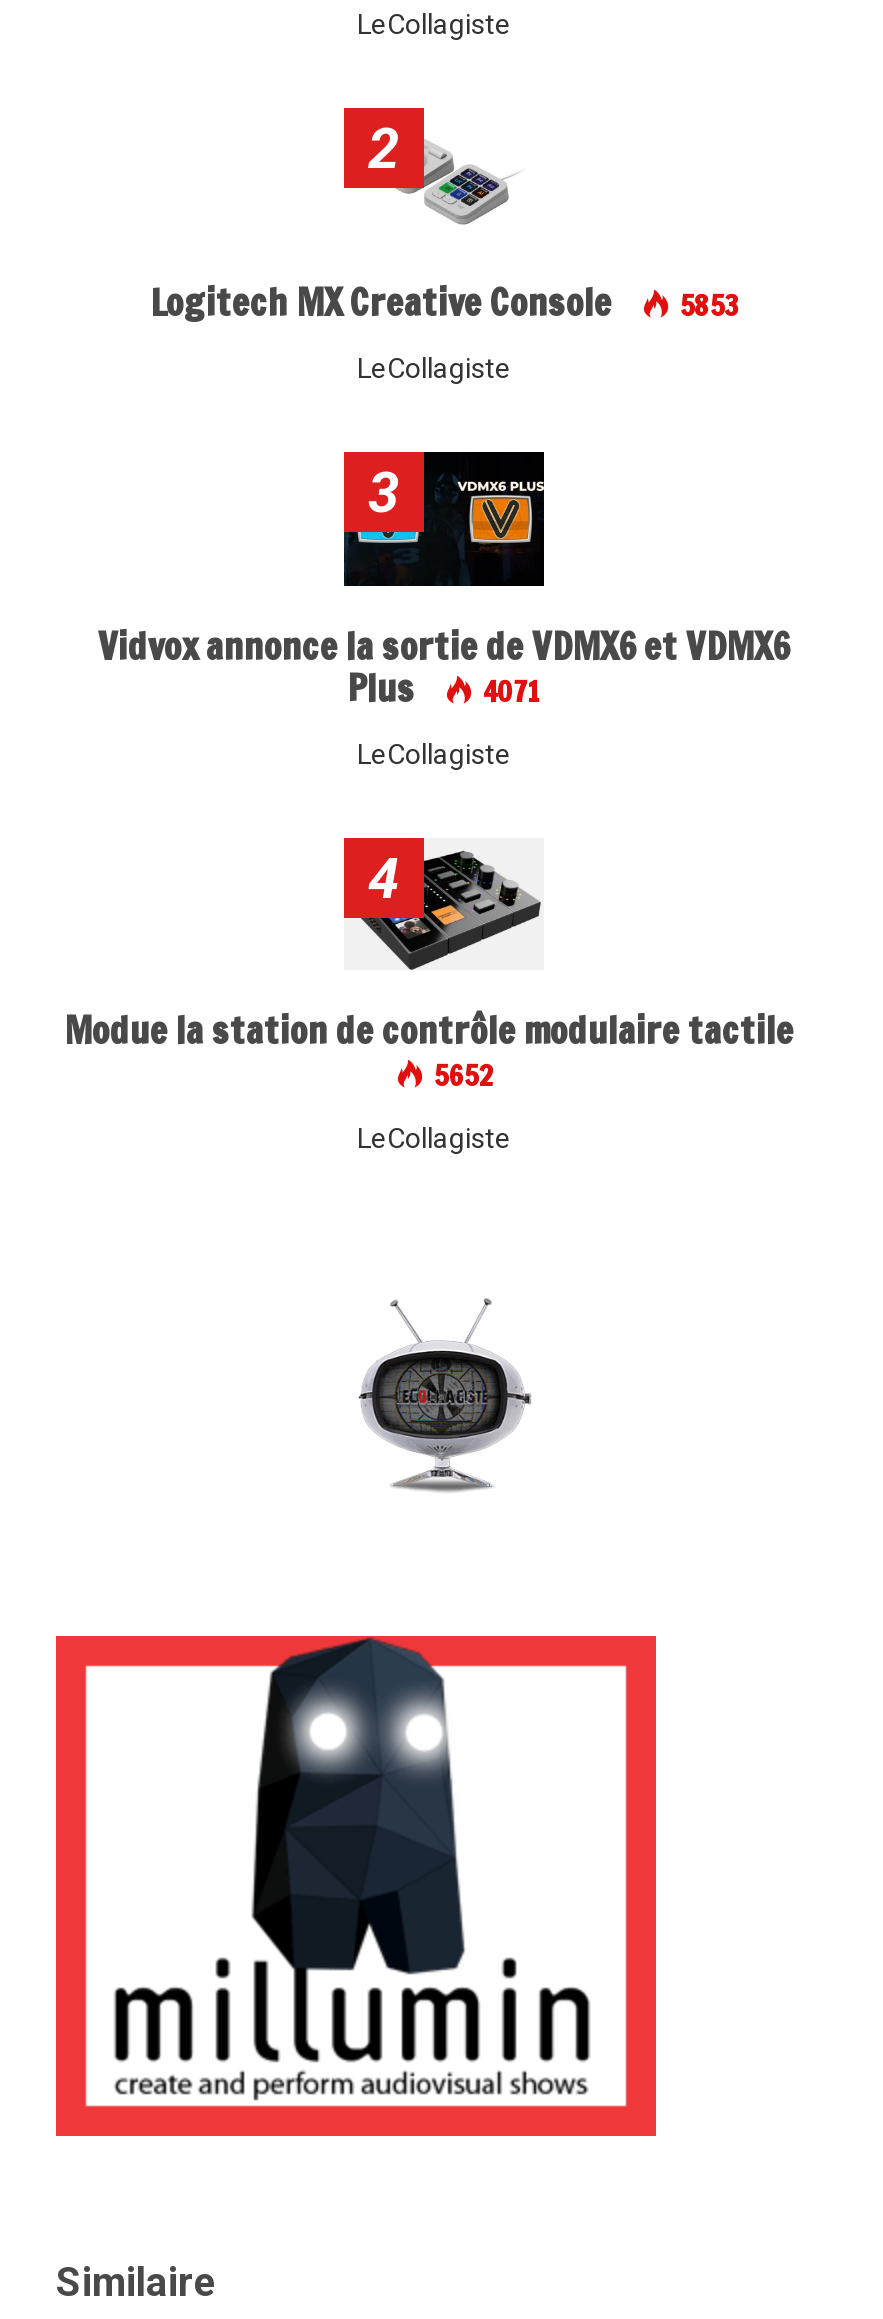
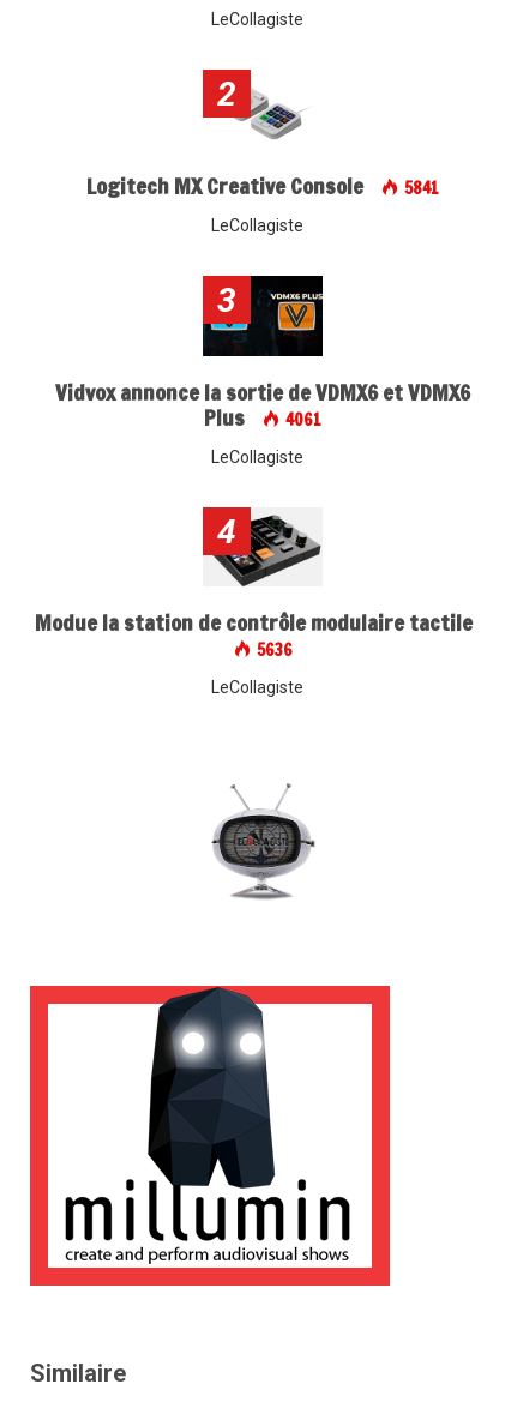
[150,276,738,328] Logitech MX Creative Console 5853 -> [86,170,439,201] Logitech MX Creative Console 5841
[347,661,541,713] Plus 4071 -> [204,401,321,432] Plus 4061
[428,1056,492,1096] 5652 -> [253,638,292,662] 5636

